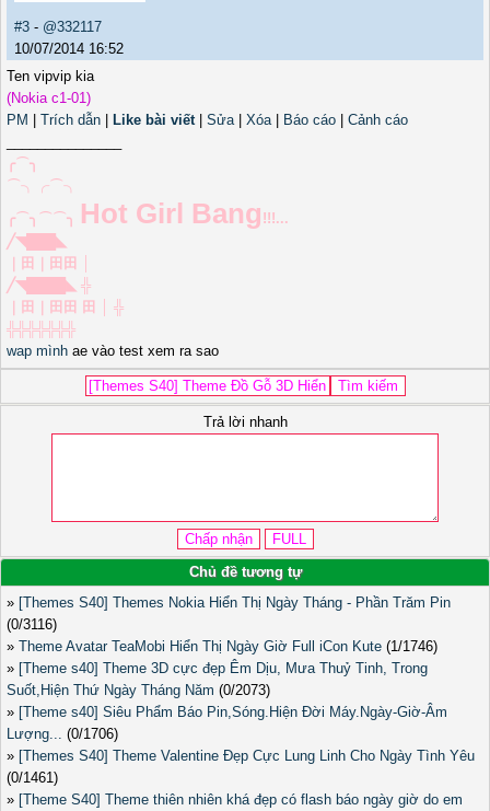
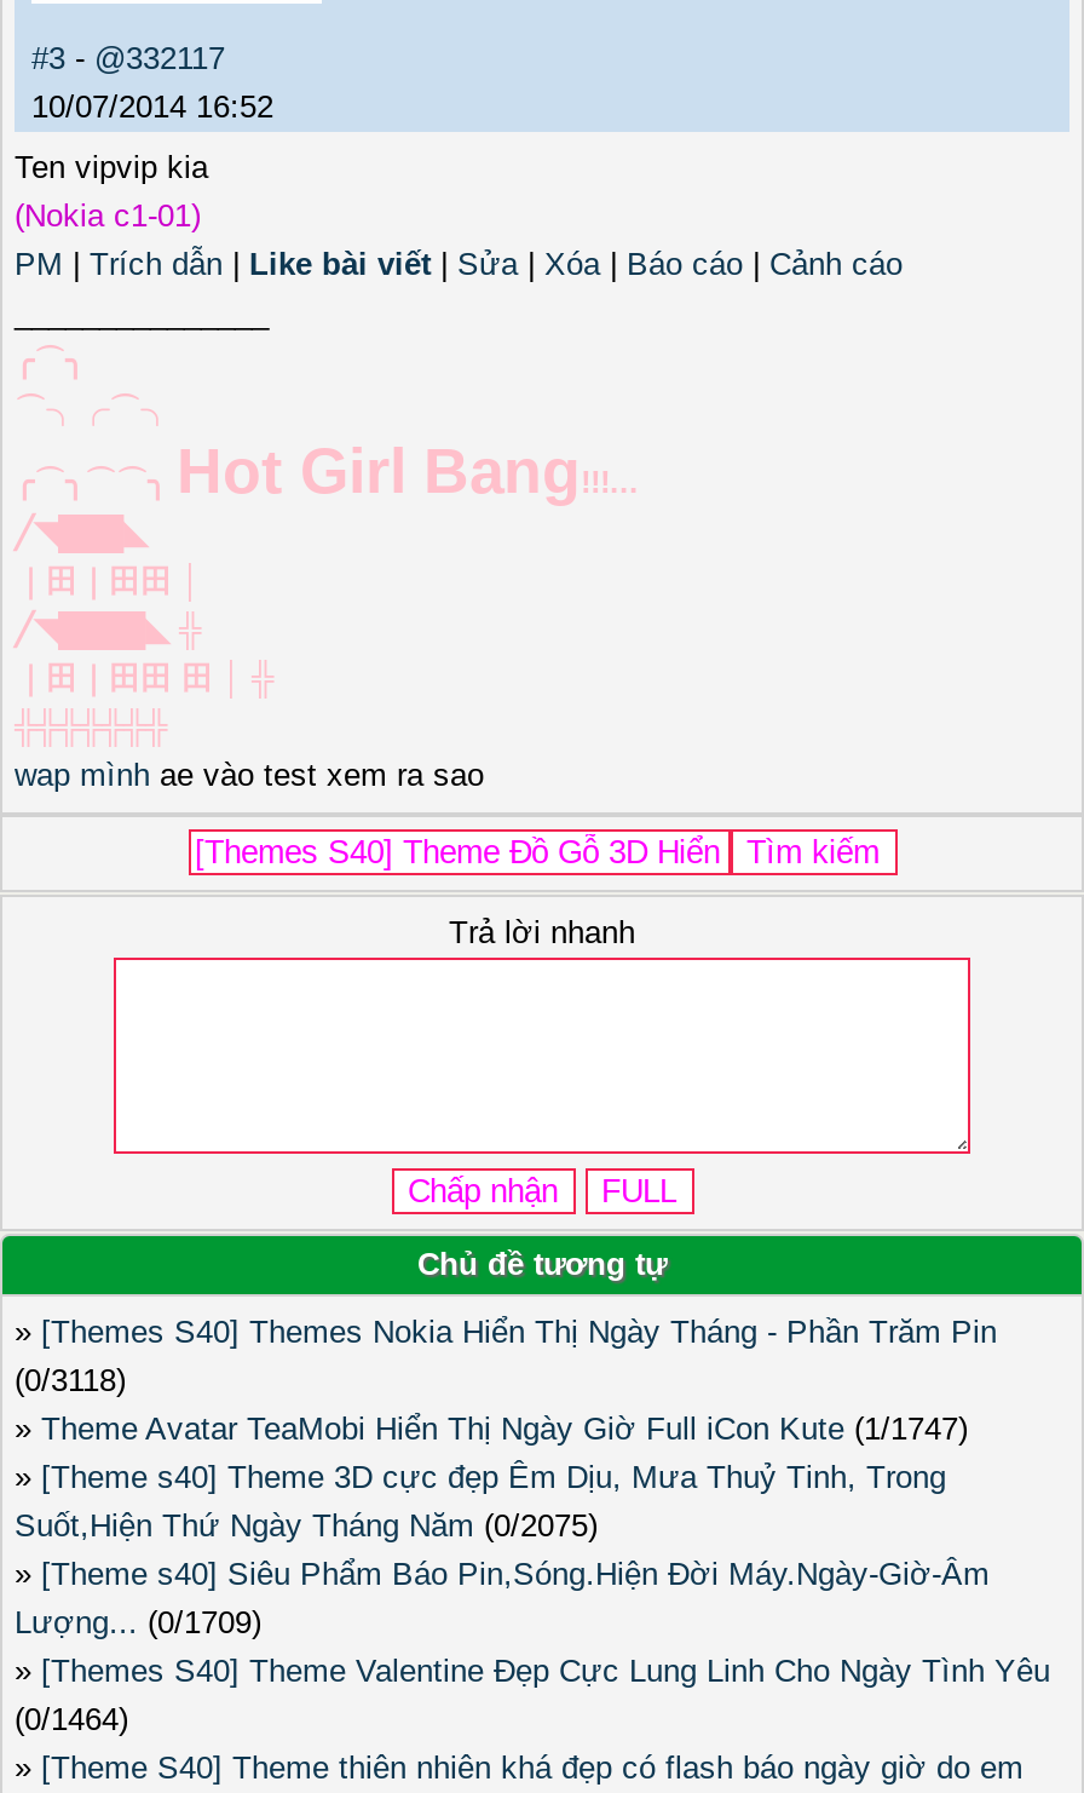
[7,617,57,633] (0/3116) -> [15,1363,126,1399] (0/3118)
[7,639,437,655] » Theme Avatar TeaMobi Hiển Thị Ngày Giờ Full iCon Kute (1/1746) -> [15,1411,968,1448] » Theme Avatar TeaMobi Hiển Thị Ngày Giờ Full iCon Kute (1/1747)
[7,682,270,699] Suốt,Hiện Thứ Ngày Tháng Năm (0/2073) -> [15,1508,598,1545] Suốt,Hiện Thứ Ngày Tháng Năm (0/2075)
[7,726,118,742] Lượng... (0/1706) -> [15,1605,261,1641] Lượng... (0/1709)
[7,770,58,786] (0/1461) -> [15,1702,128,1738] (0/1464)

